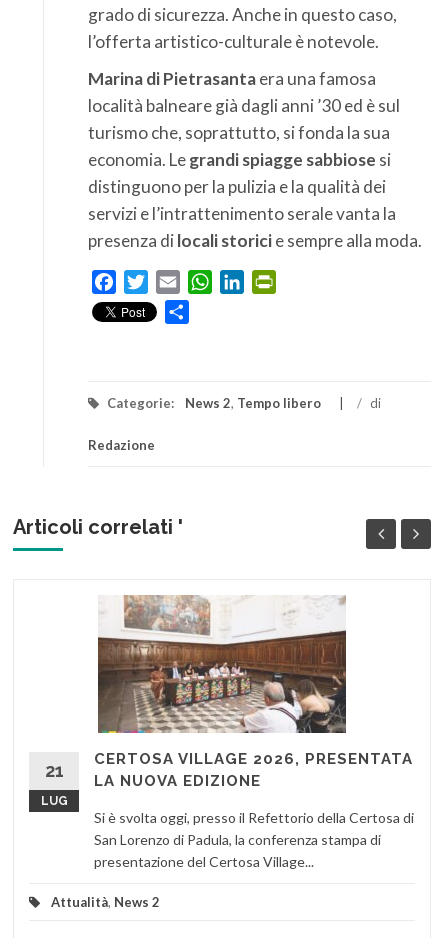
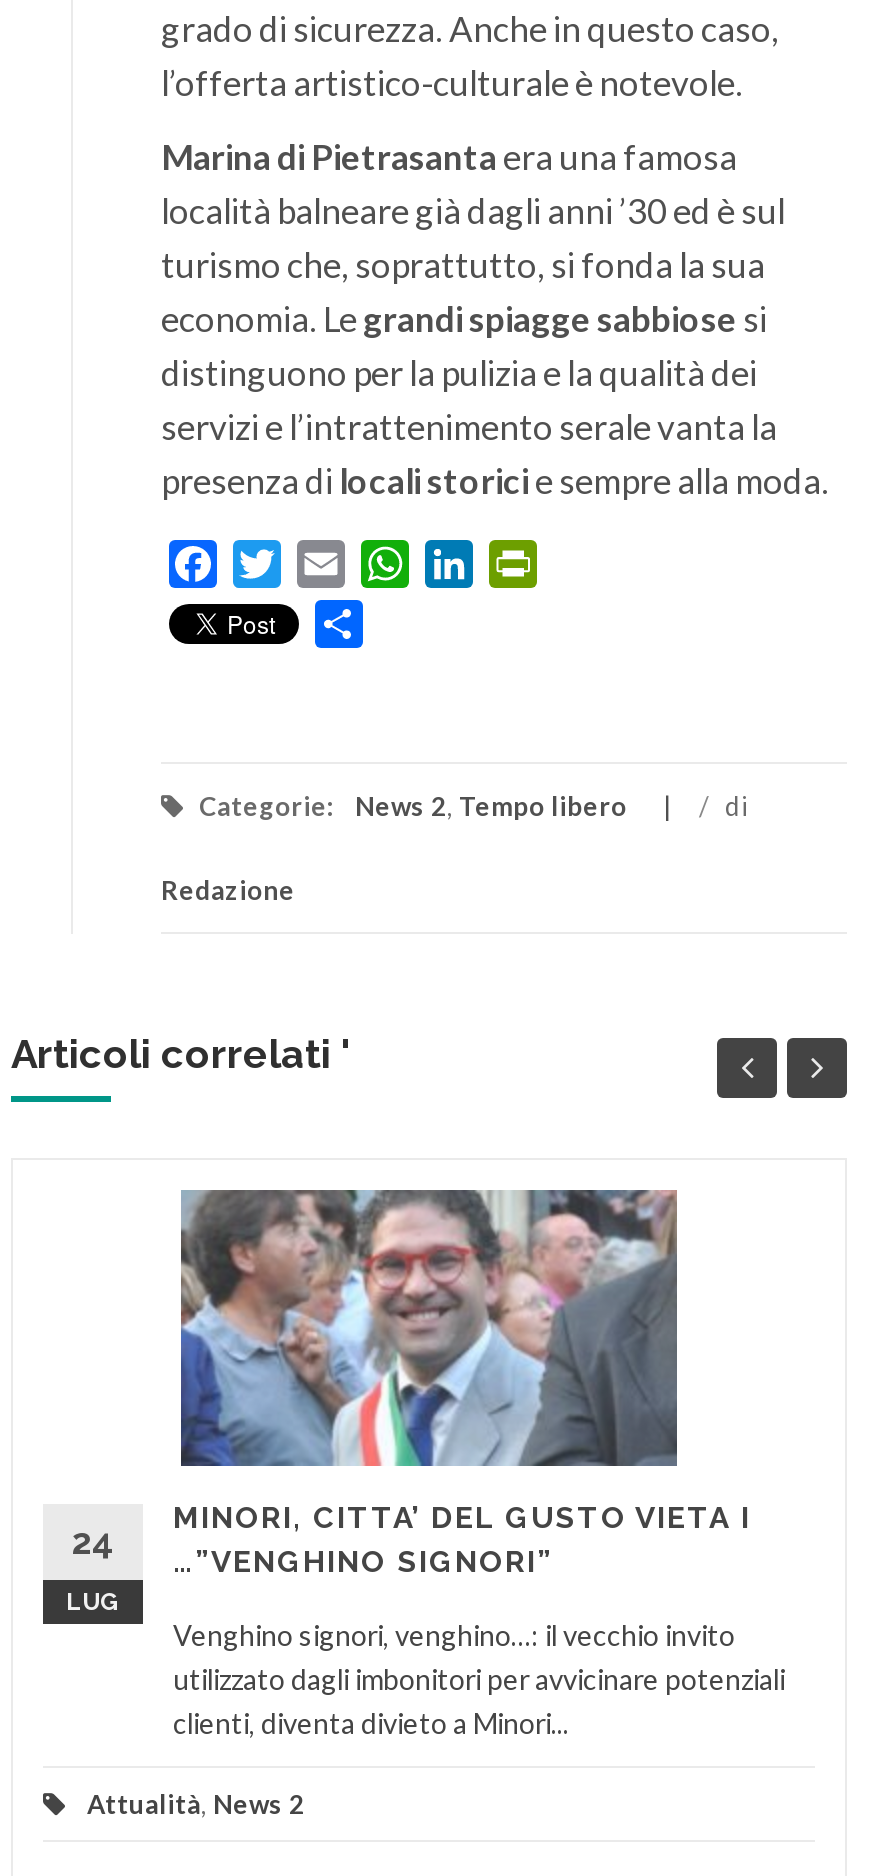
[94,594,413,790] [image] | CERTOSA VILLAGE 2026, PRESENTATA | LA NUOVA EDIZIONE -> [173,1188,751,1581] [image] | MINORI, CITTA’ DEL GUSTO VIETA I | …”VENGHINO SIGNORI”
[44,760,63,781] 21 -> [72,1521,114,1563] 24
[94,809,414,870] Si è svolta oggi, presso il Refettorio della Certosa di | San Lorenzo di Padula, la conferenza stampa di | presentazione del Certosa Village... -> [173,1619,785,1741] Venghino signori, venghino…: il vecchio invito | utilizzato dagli imbonitori per avvicinare potenziali | clienti, diventa divieto a Minori...

